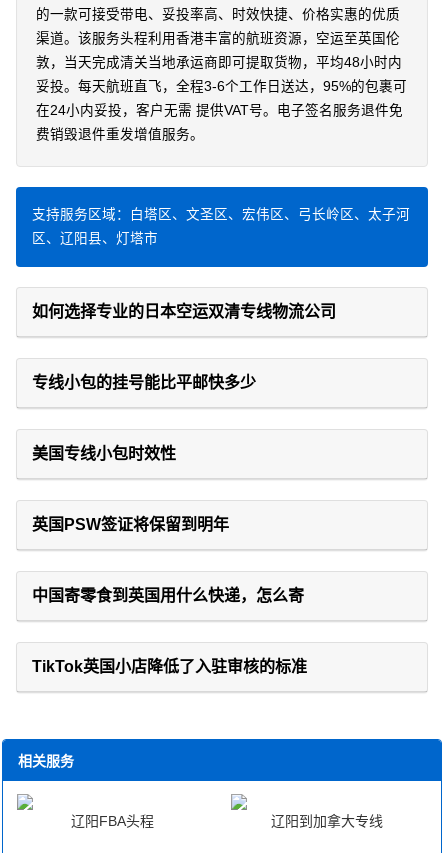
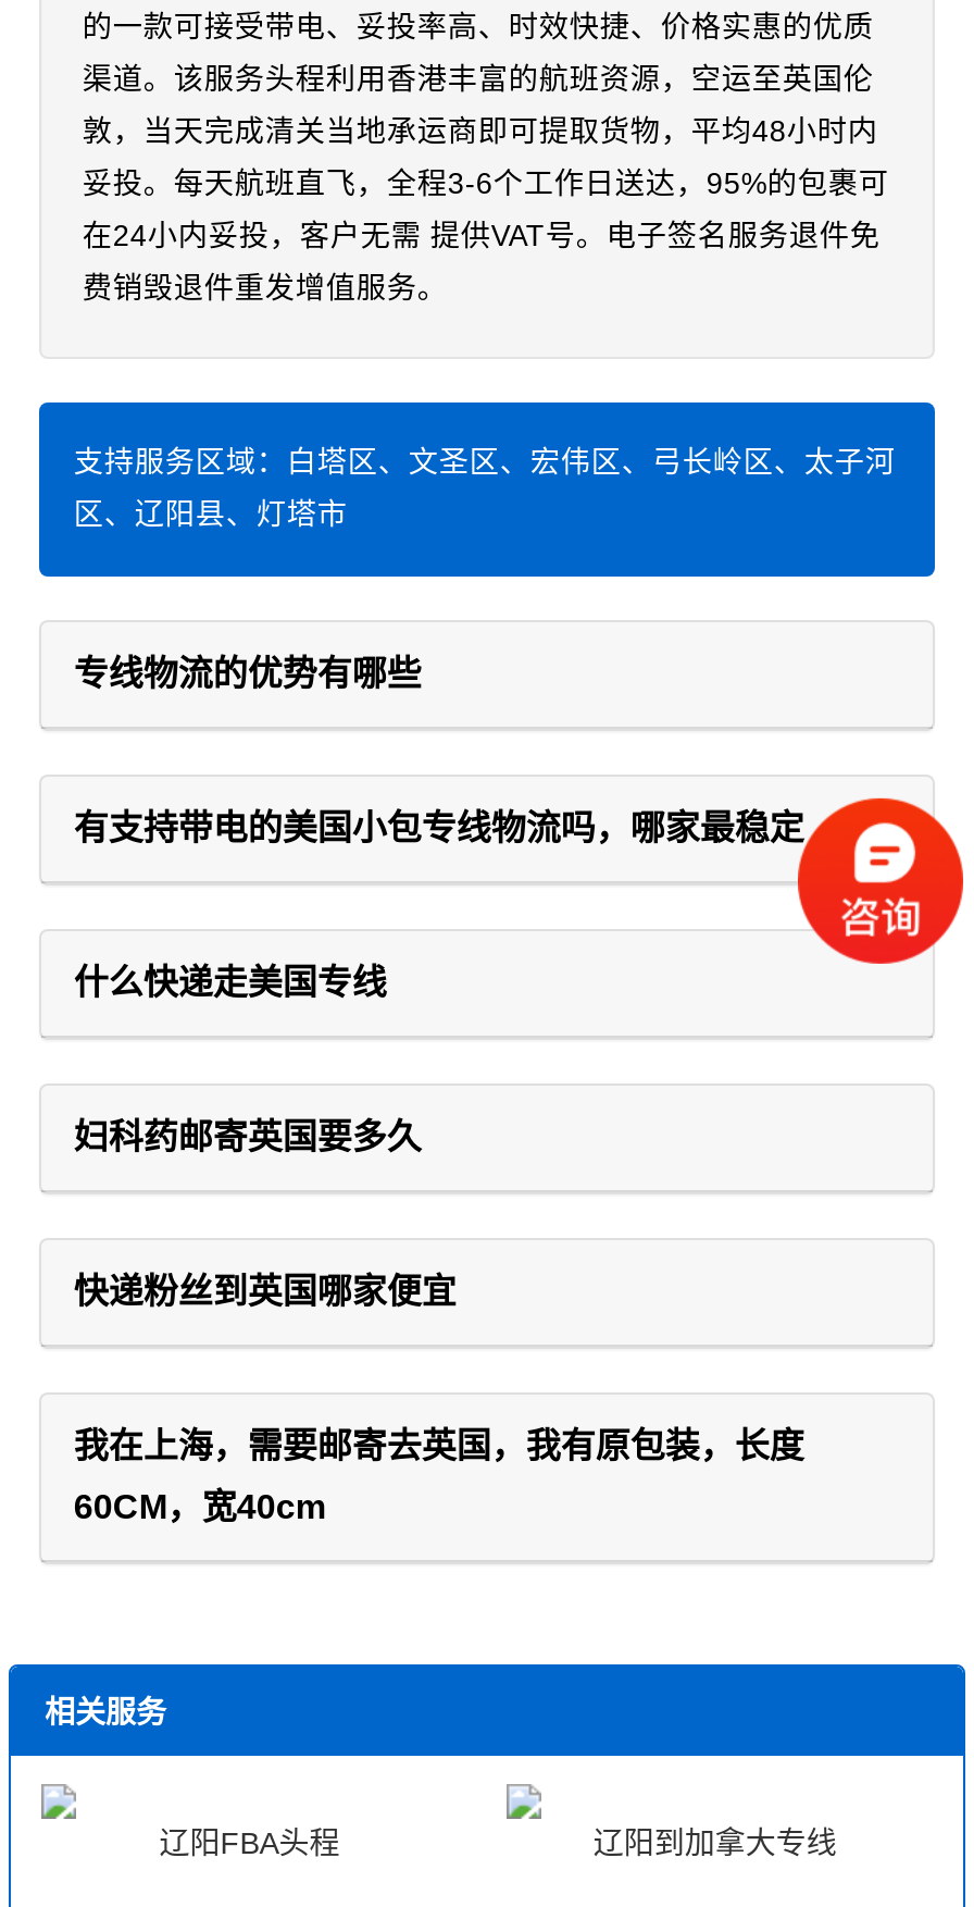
none -> [796,796,965,966] [image]
[32,303,336,320] 如何选择专业的日本空运双清专线物流公司 -> [74,655,422,692] 专线物流的优势有哪些
[32,374,256,391] 专线小包的挂号能比平邮快多少 -> [74,809,804,846] 有支持带电的美国小包专线物流吗，哪家最稳定
[32,445,176,462] 美国专线小包时效性 -> [74,964,387,1001] 什么快递走美国专线
[32,516,229,533] 英国PSW签证将保留到明年 -> [74,1118,422,1155] 妇科药邮寄英国要多久
[32,587,304,604] 中国寄零食到英国用什么快递，怎么寄 -> [74,1273,456,1310] 快递粉丝到英国哪家便宜
[32,658,307,675] TikTok英国小店降低了入驻审核的标准 -> [74,1427,804,1525] 我在上海，需要邮寄去英国，我有原包装，长度 | 60CM，宽40cm

